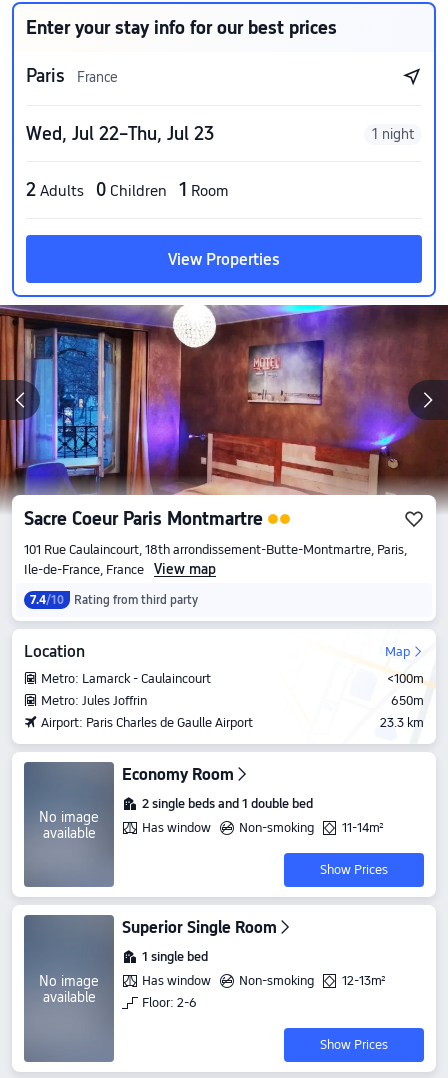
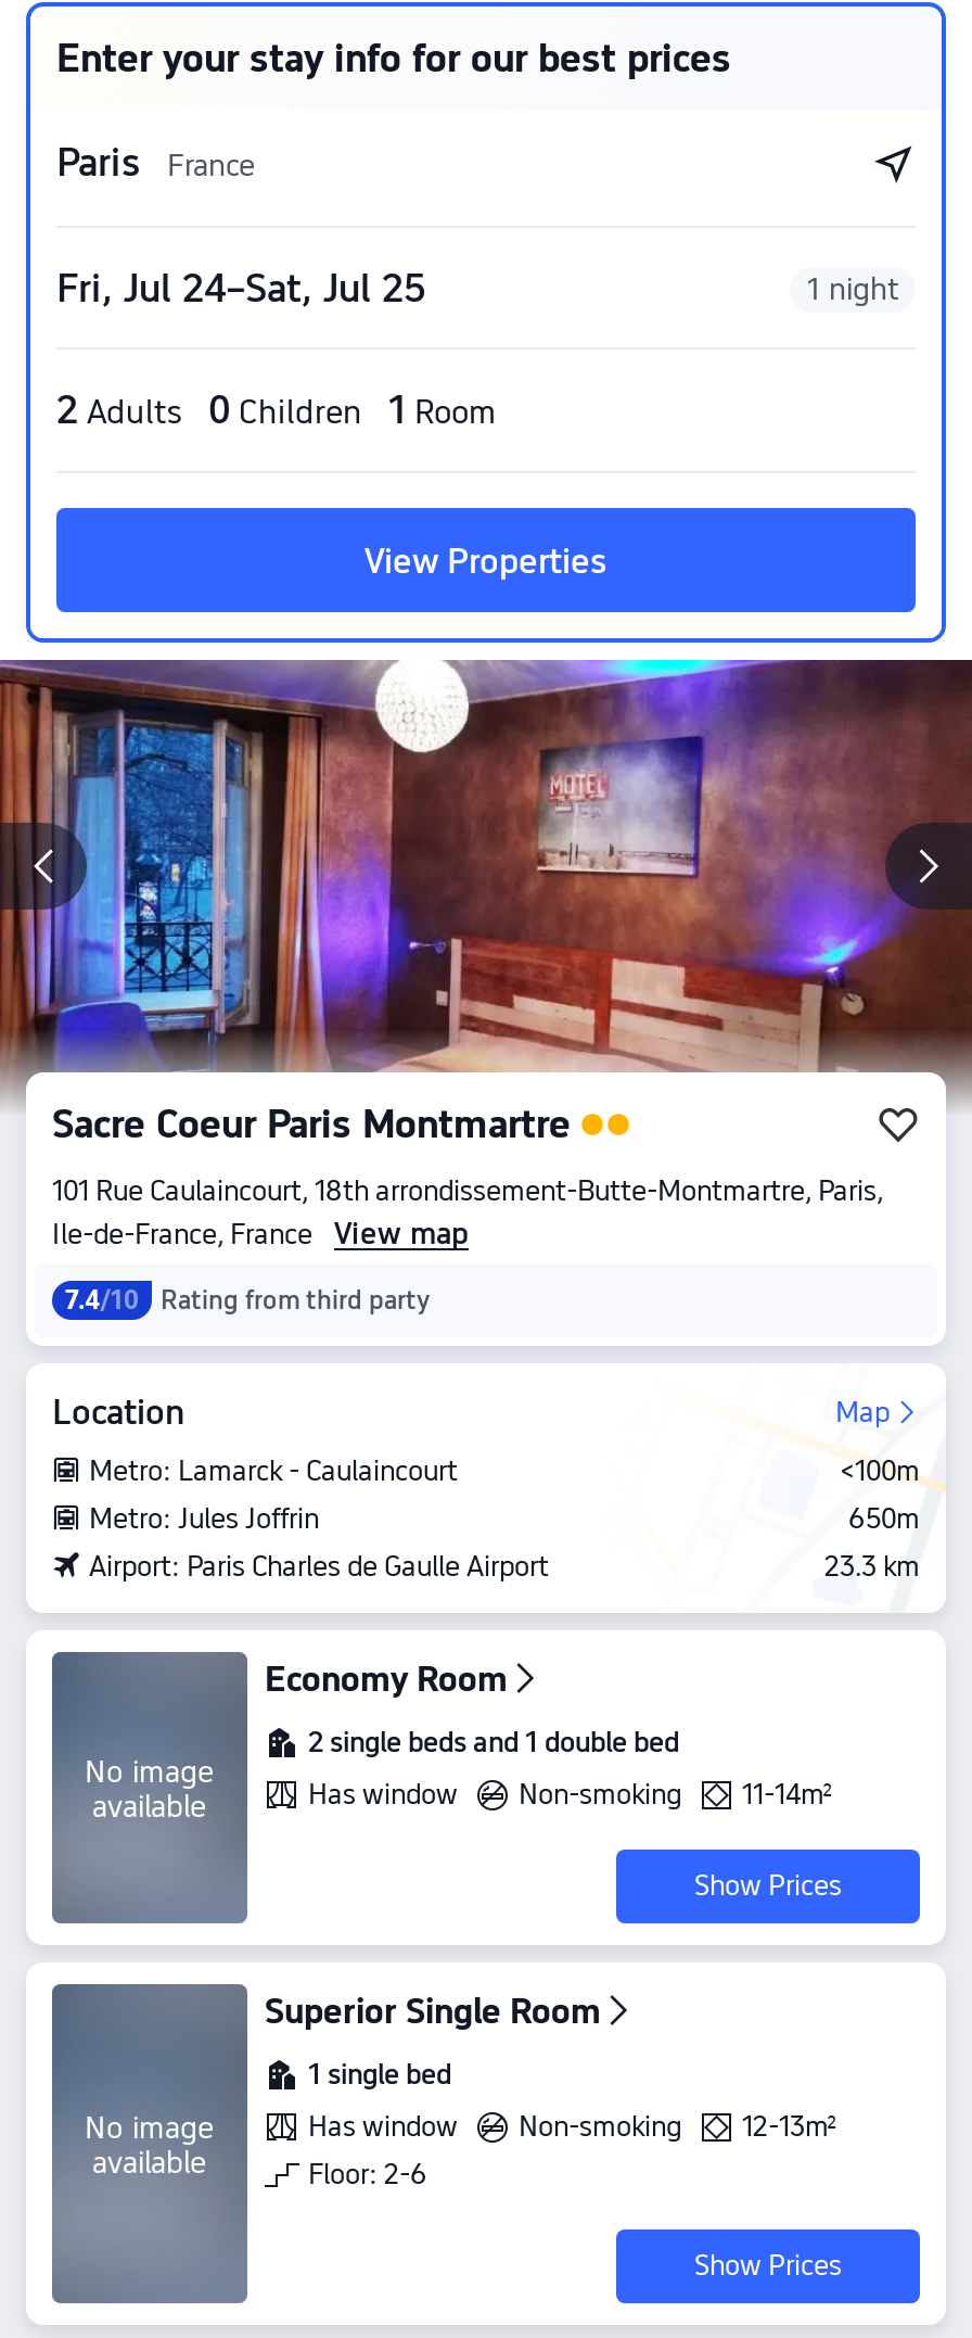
[26,123,214,144] Wed, Jul 22–Thu, Jul 23 -> [56,265,425,310] Fri, Jul 24–Sat, Jul 25

